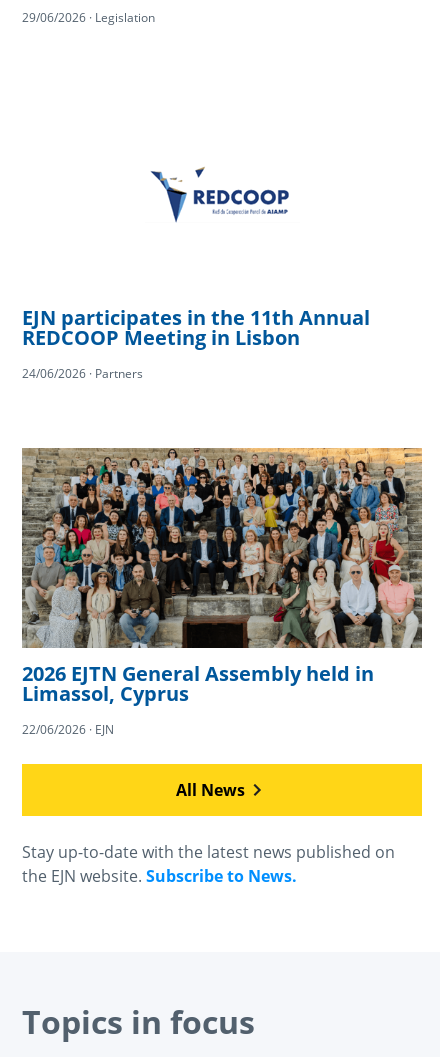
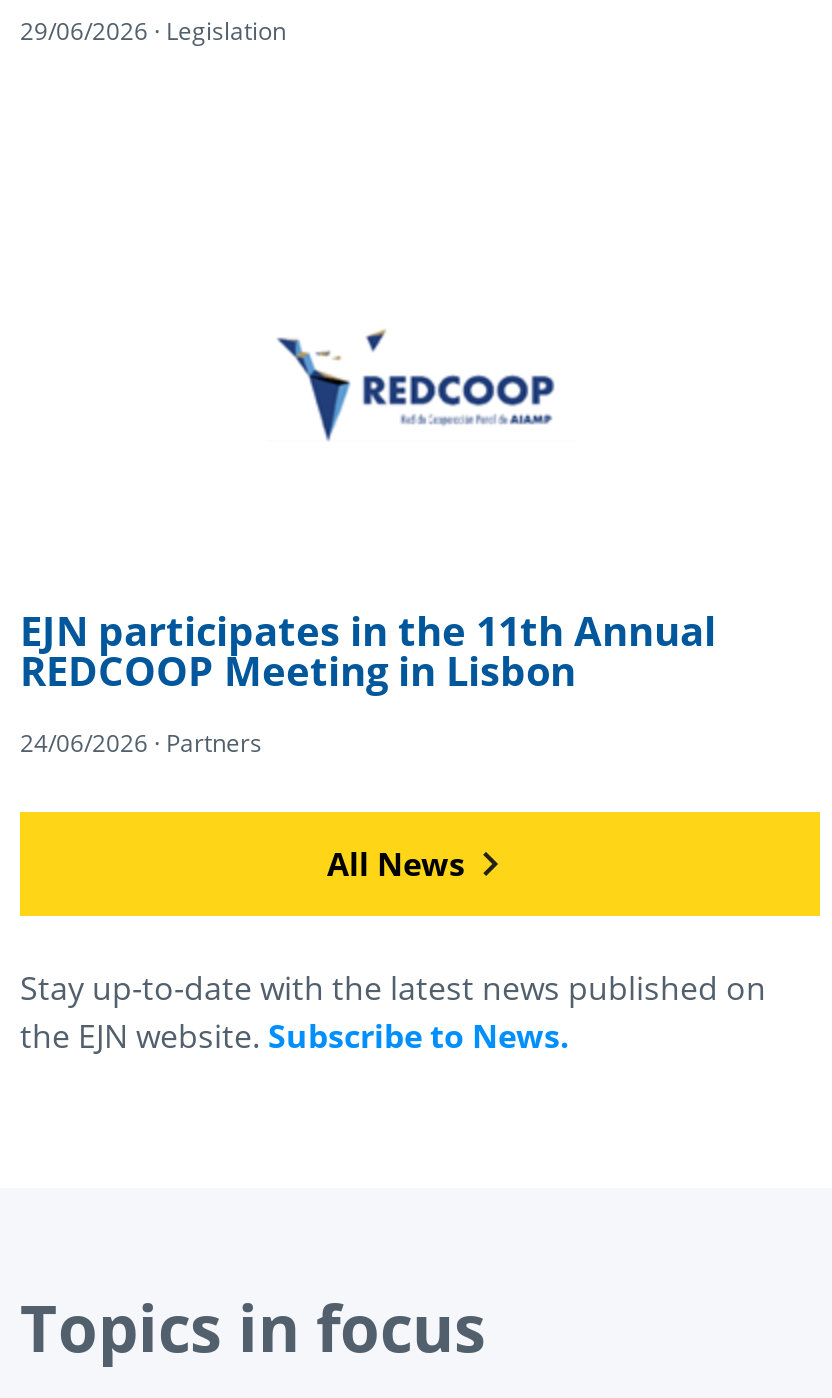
[21,447,423,738] [image] | 2026 EJTN General Assembly held in | Limassol, Cyprus | 22/06/2026 · EJN -> none

